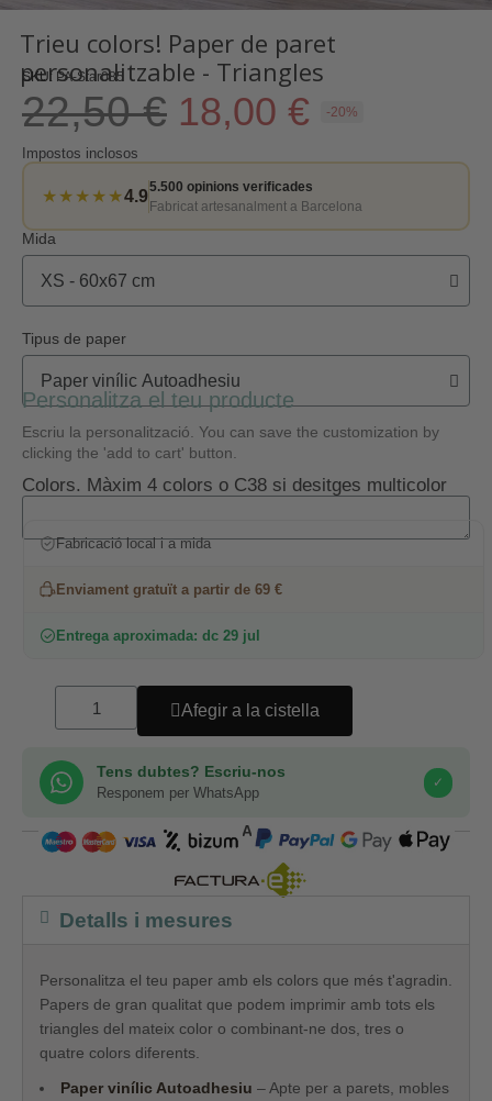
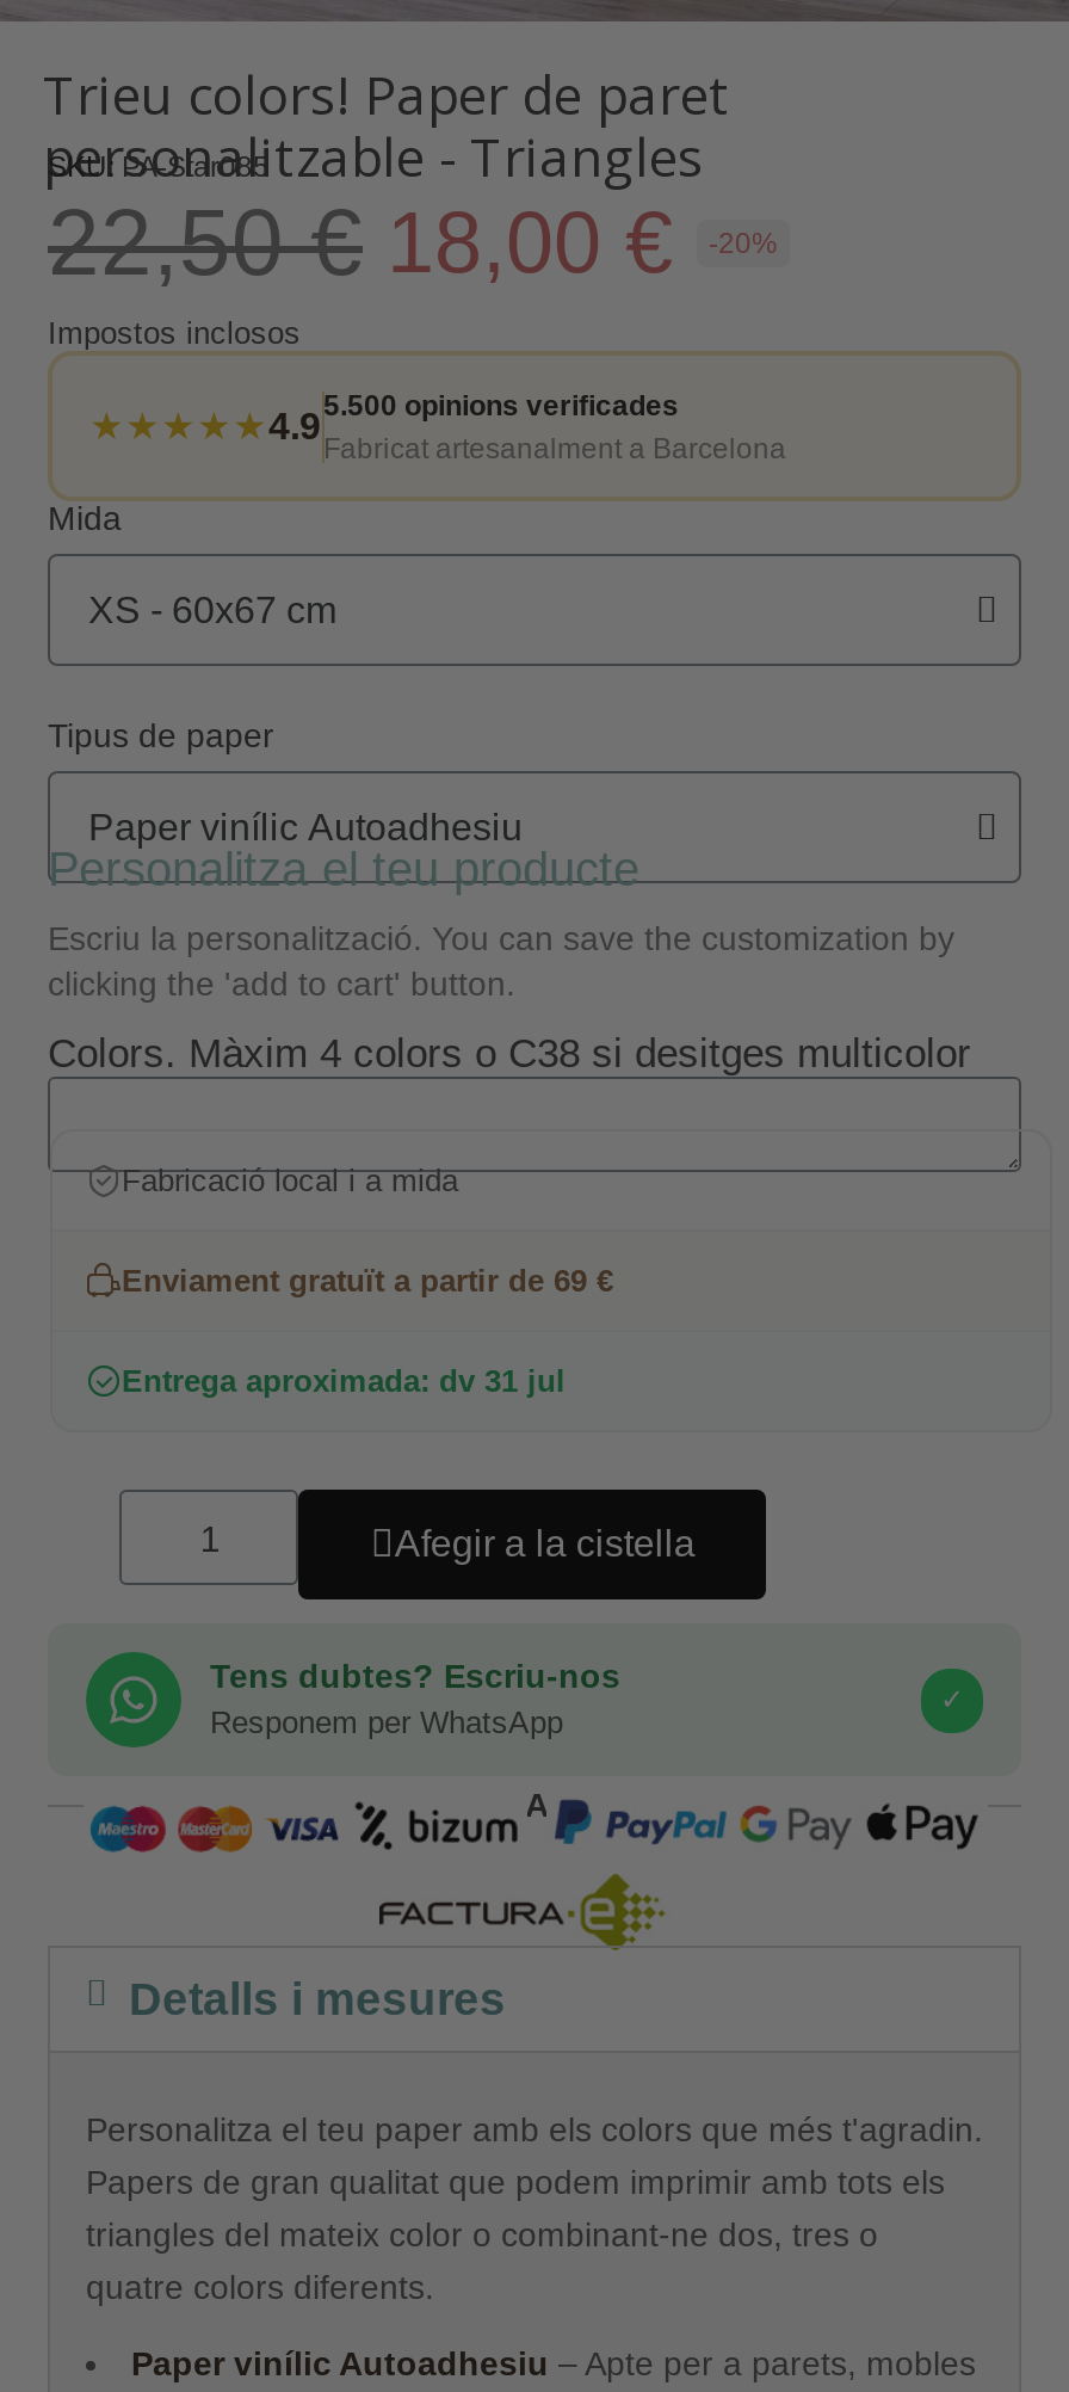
[56,627,260,644] Entrega aproximada: dc 29 jul -> [122,1363,566,1399] Entrega aproximada: dv 31 jul

